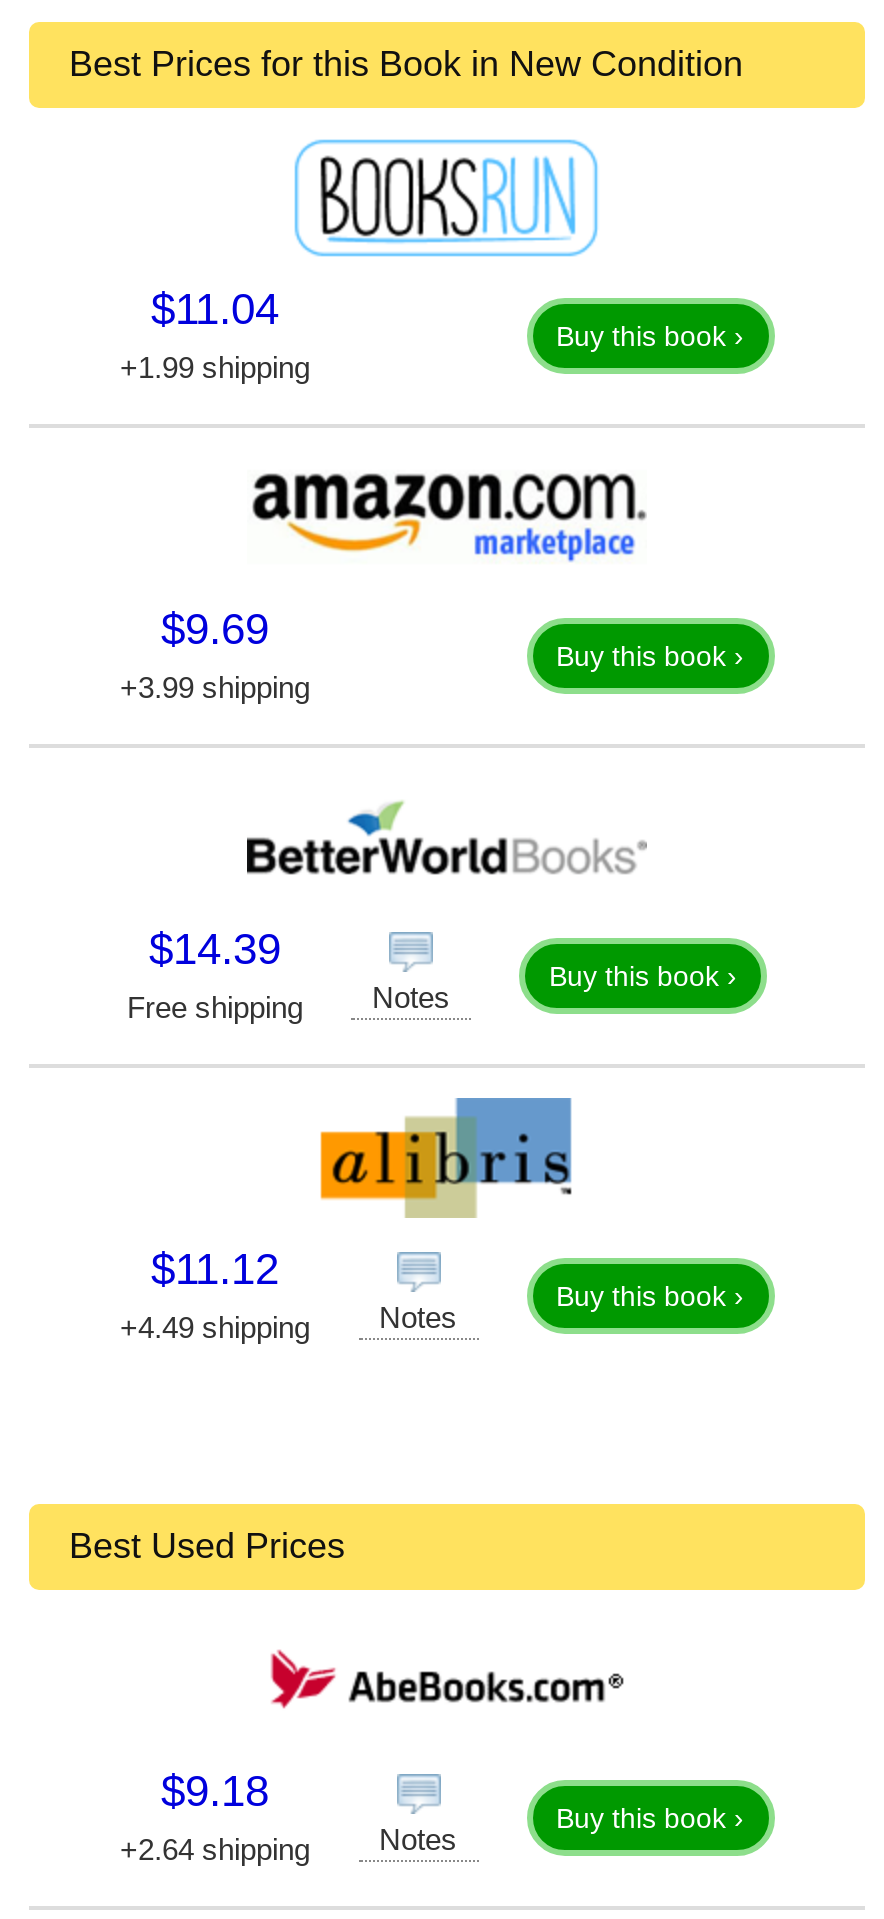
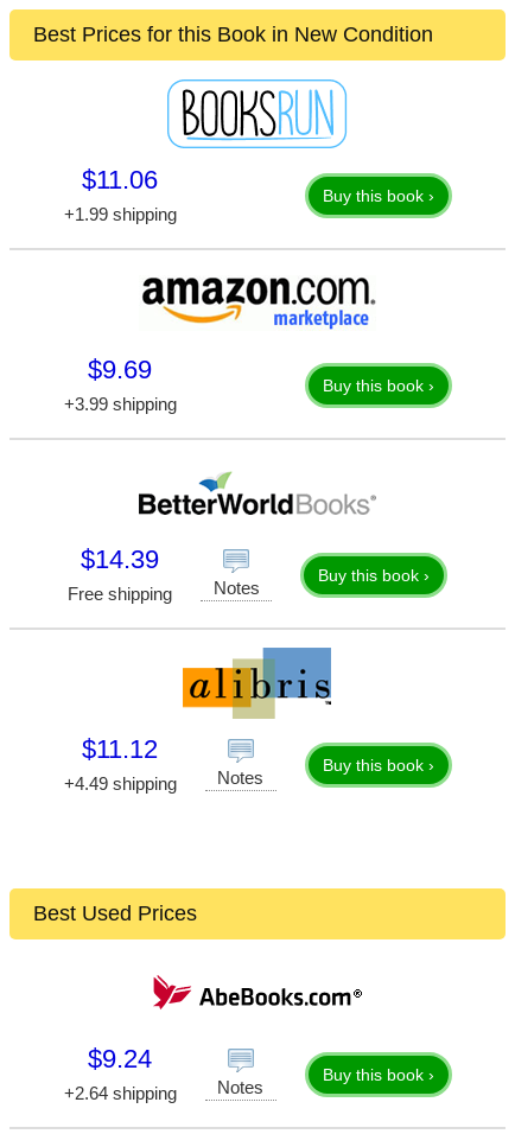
[151,284,279,334] $11.04 -> [82,165,158,195] $11.06
[161,1766,269,1816] $9.18 -> [88,1044,152,1074] $9.24

